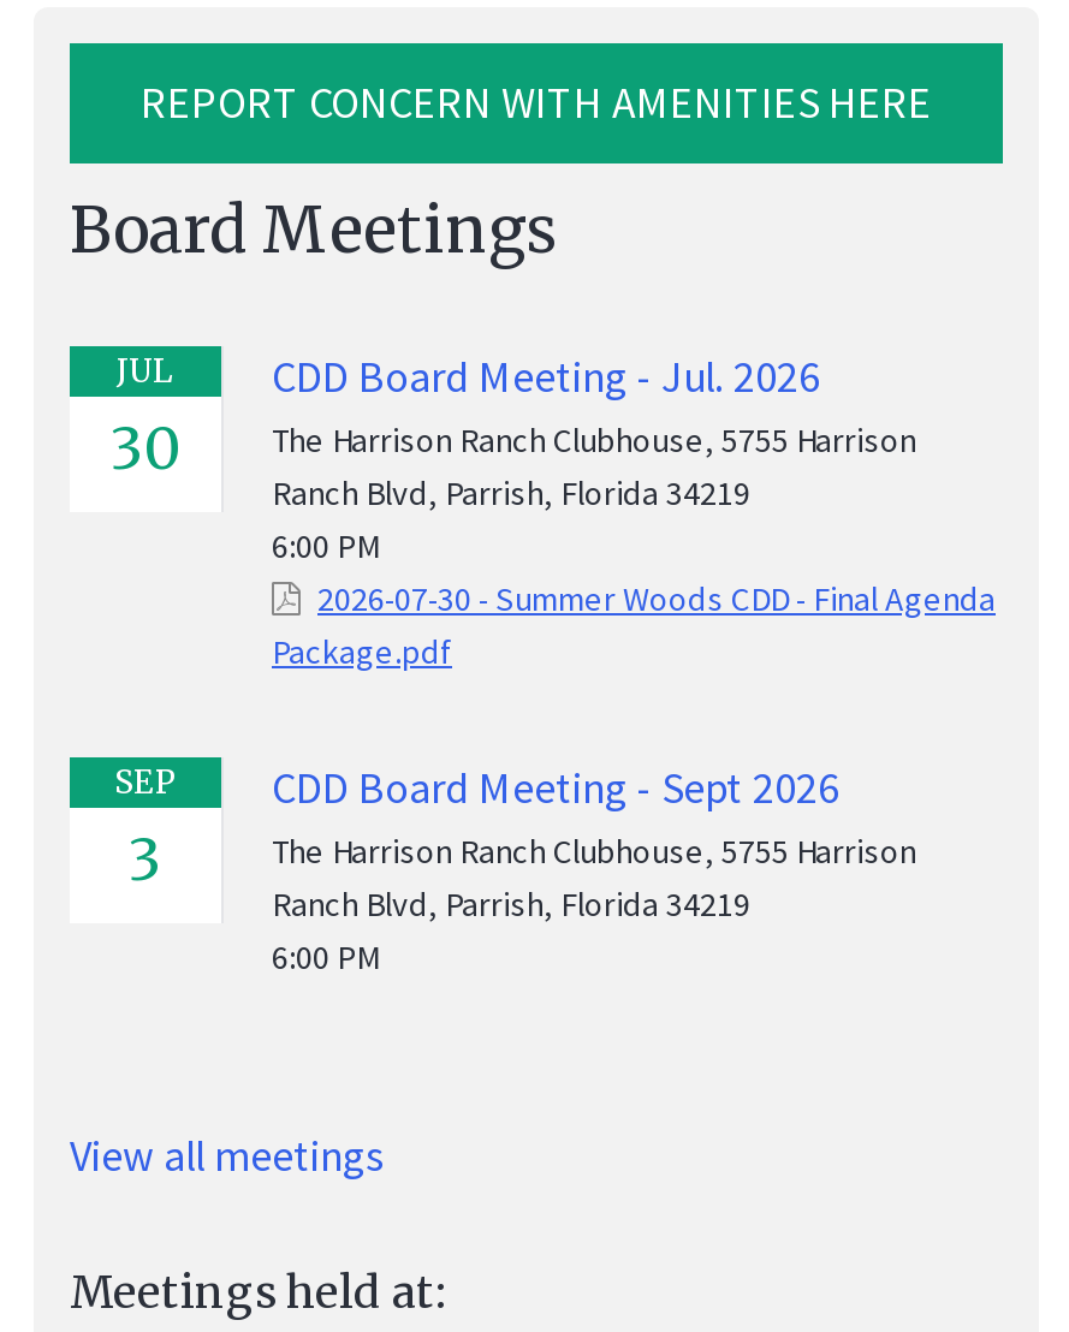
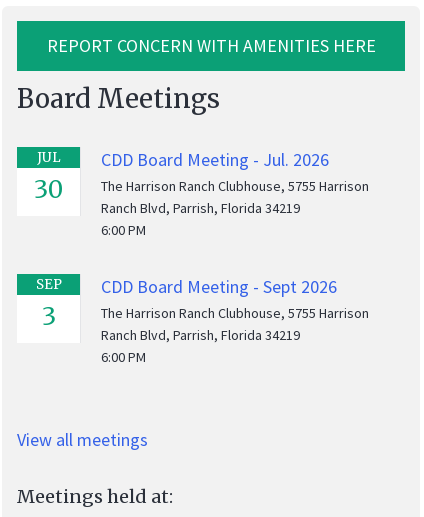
[272,577,996,673] 2026-07-30 - Summer Woods CDD - Final Agenda | Package.pdf -> none

